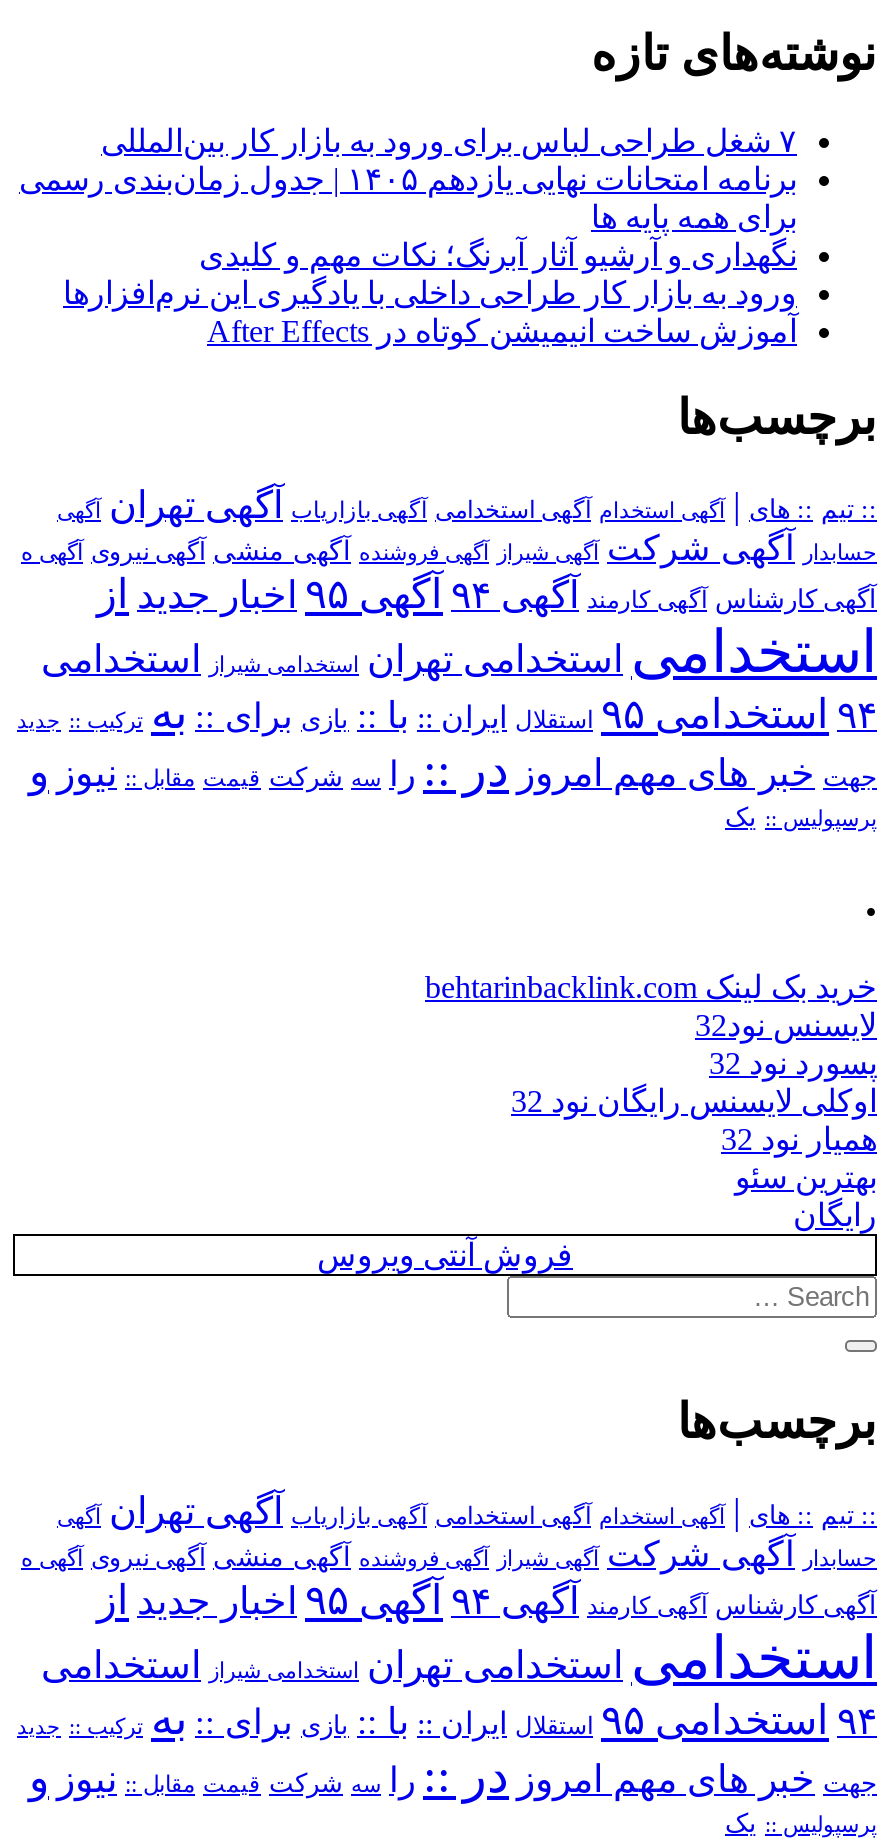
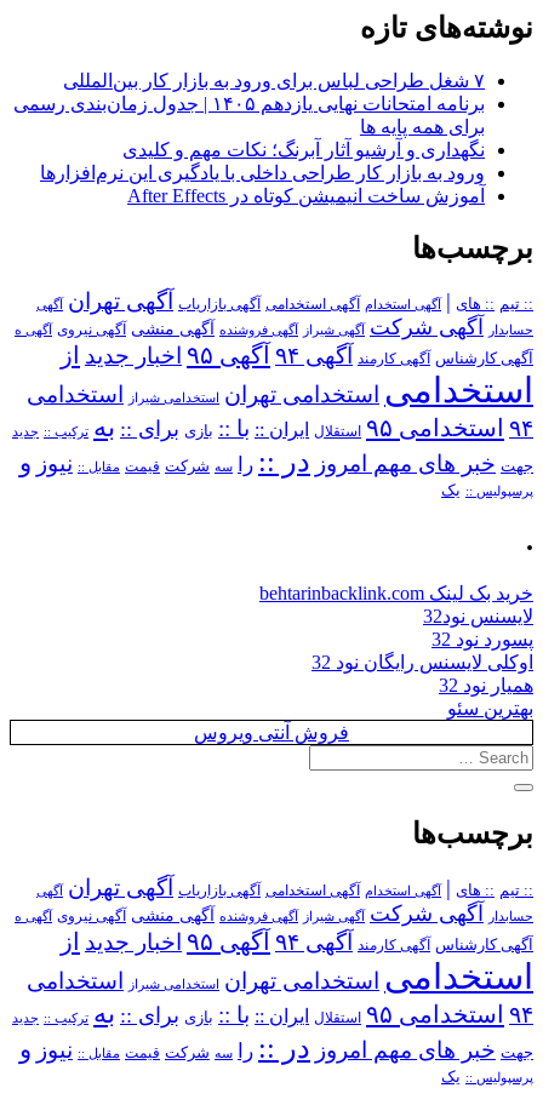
[793,1199,877,1233] رایگان -> none

